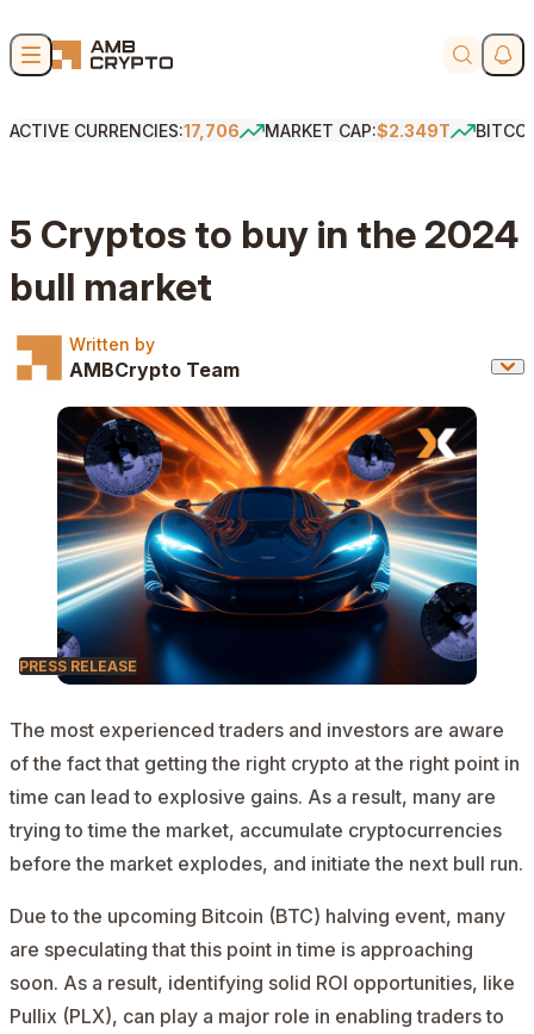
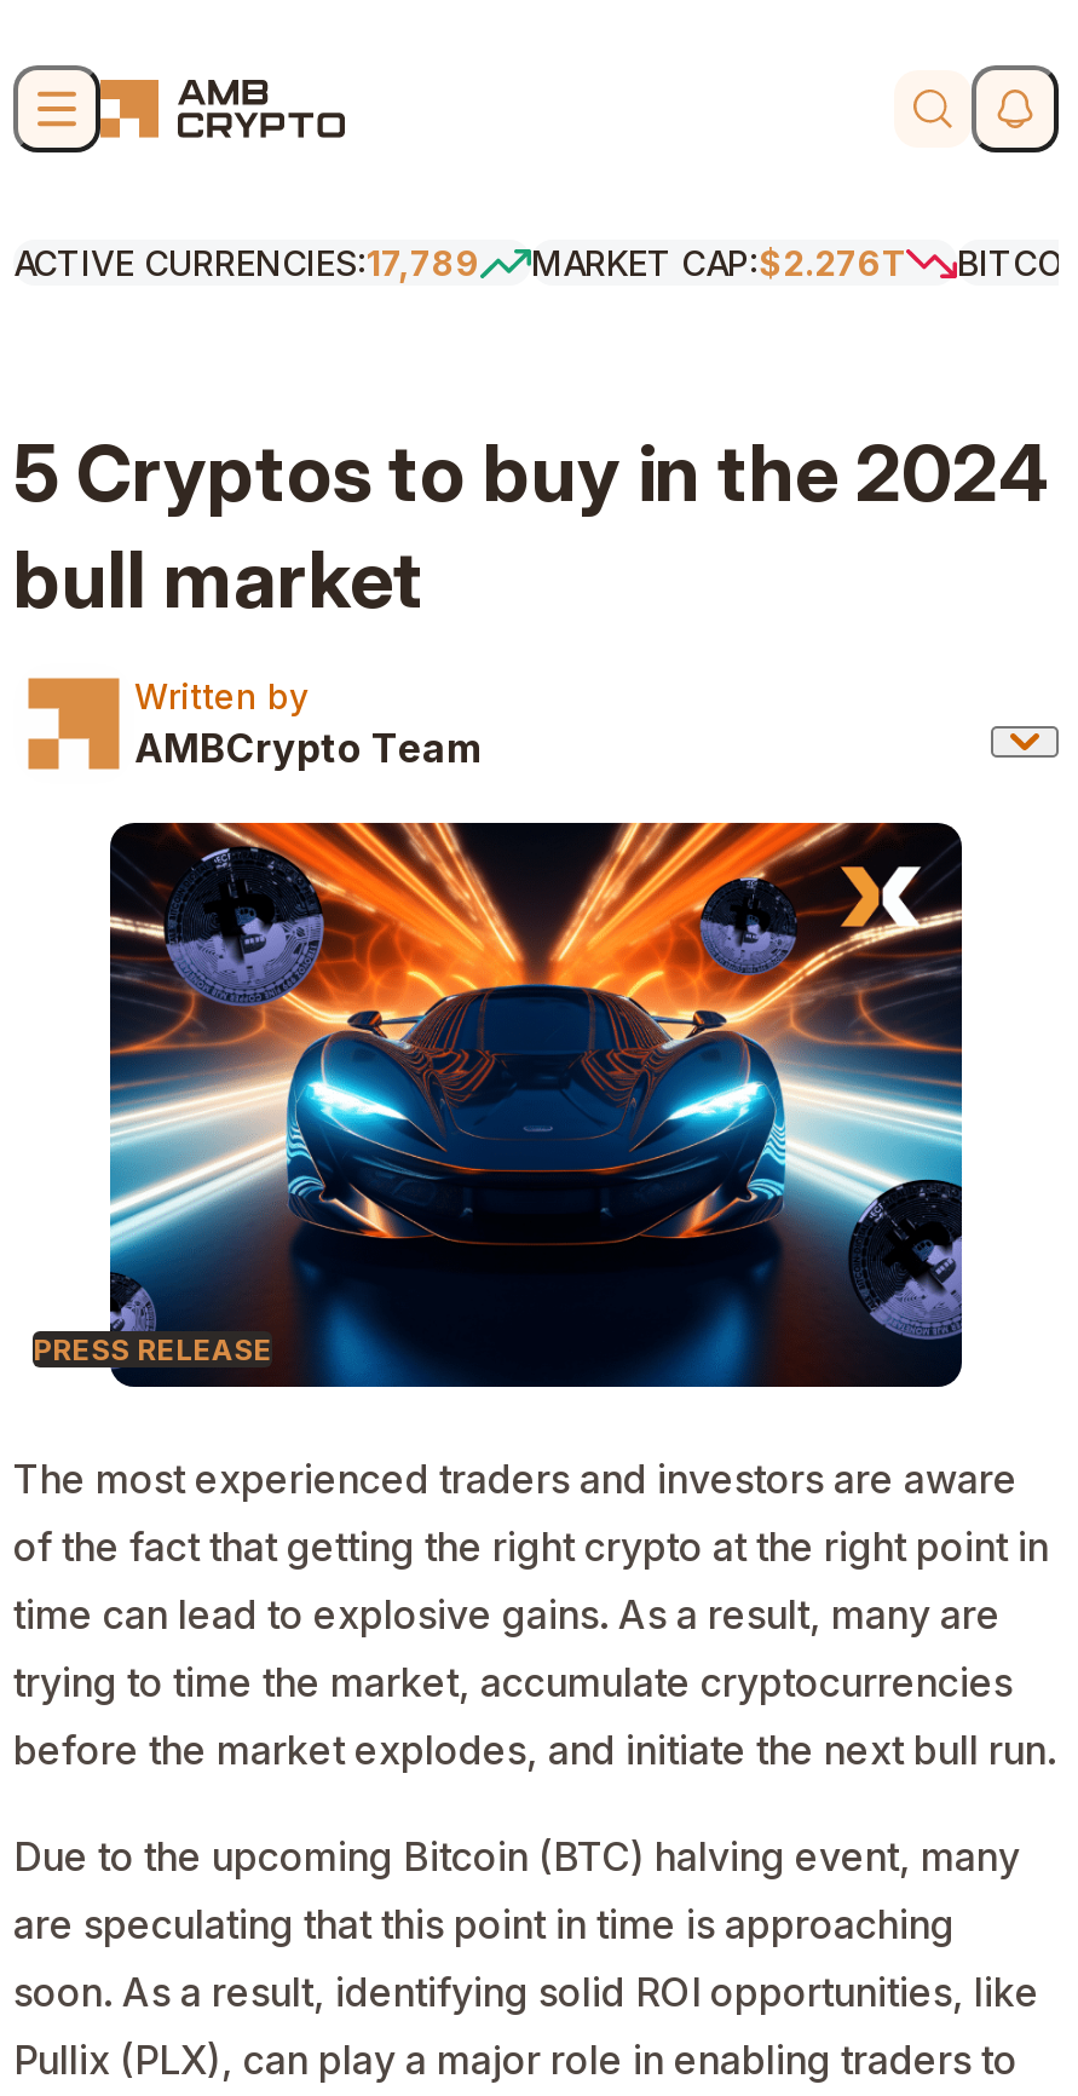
[10,120,240,141] ACTIVE CURRENCIES:17,706 -> [13,242,480,283] ACTIVE CURRENCIES:17,789
[265,120,451,141] MARKET CAP:$2.349T -> [531,242,906,283] MARKET CAP:$2.276T

